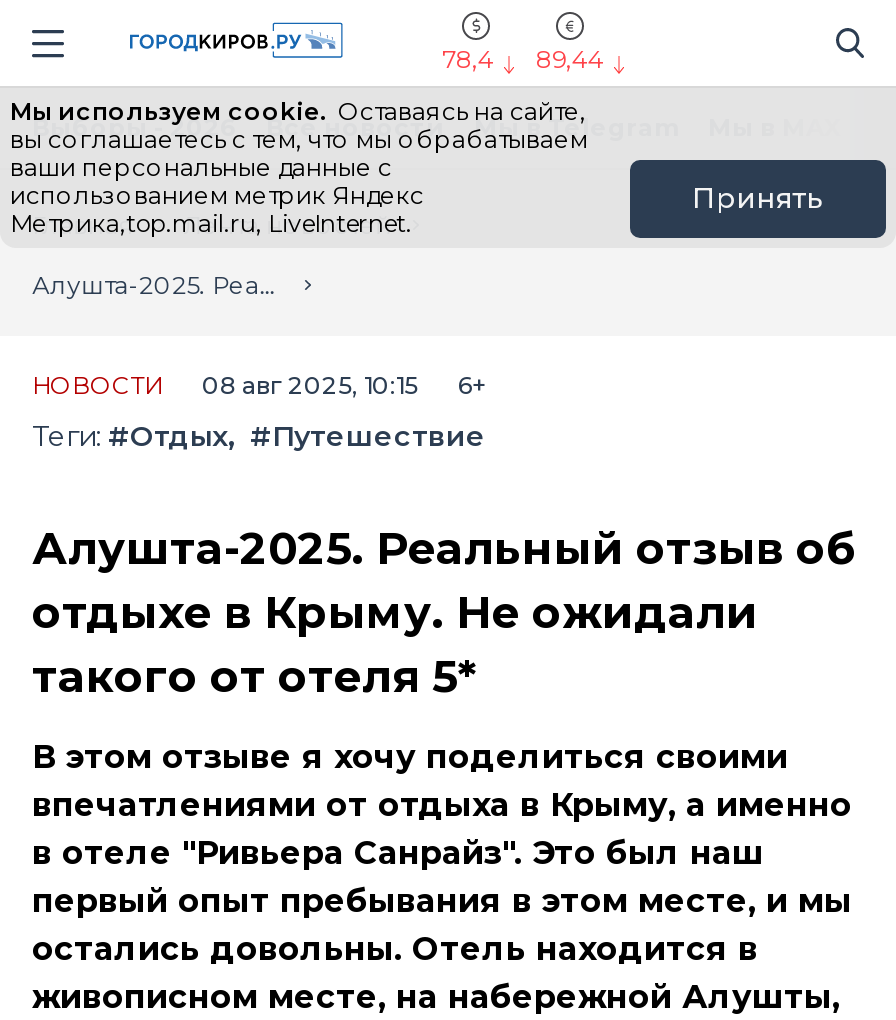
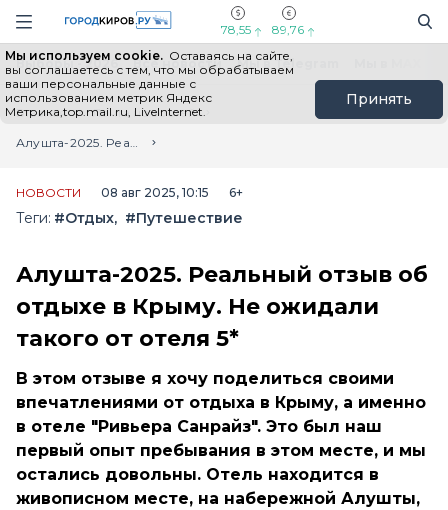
[442,44,494,74] 78,4 -> [221,22,251,37] 78,55
[536,44,604,74] 89,44 -> [272,22,304,37] 89,76

